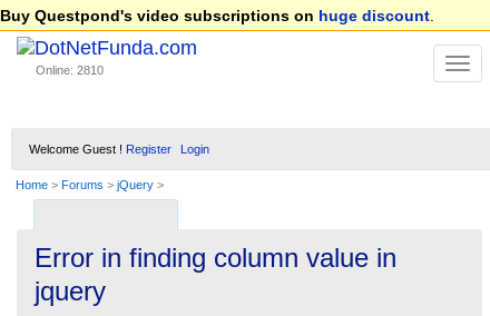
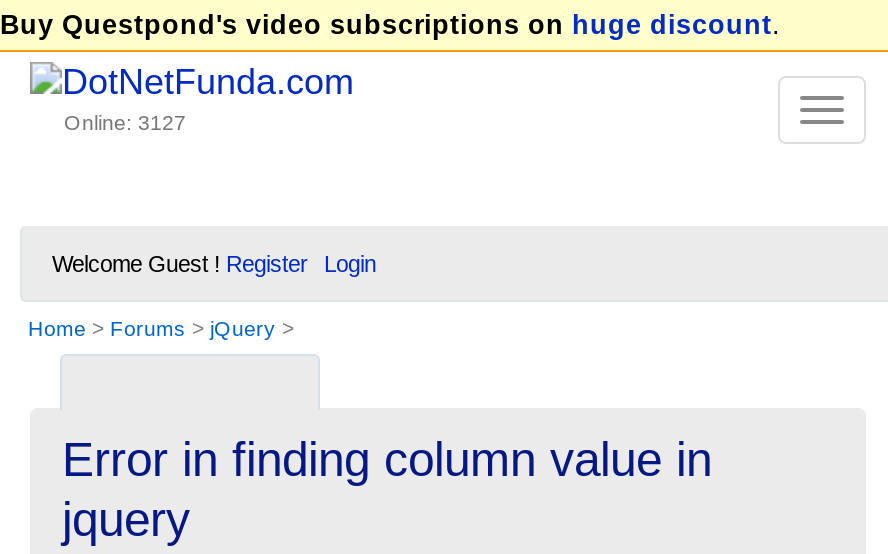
[36,64,104,77] Online: 2810 -> [64,110,186,134] Online: 3127

